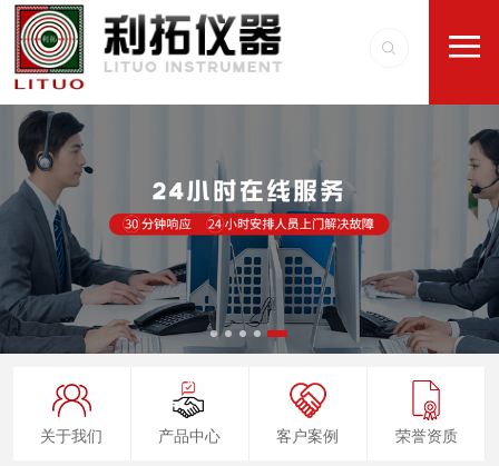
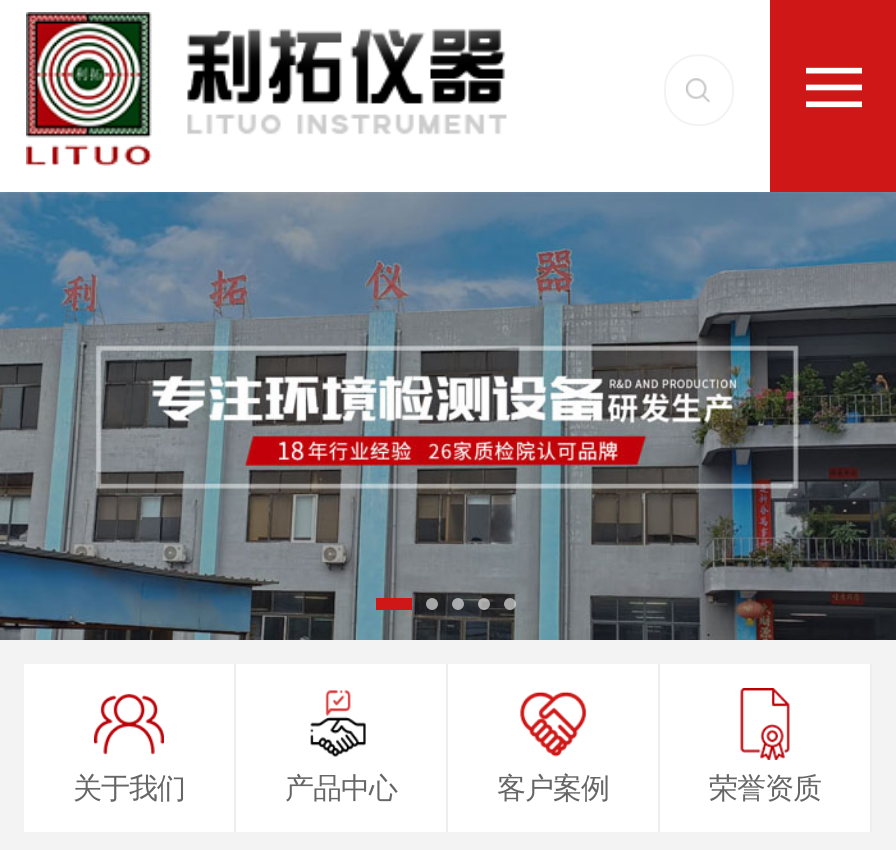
[3,105,496,355] [image] -> [6,192,890,640] [image]

